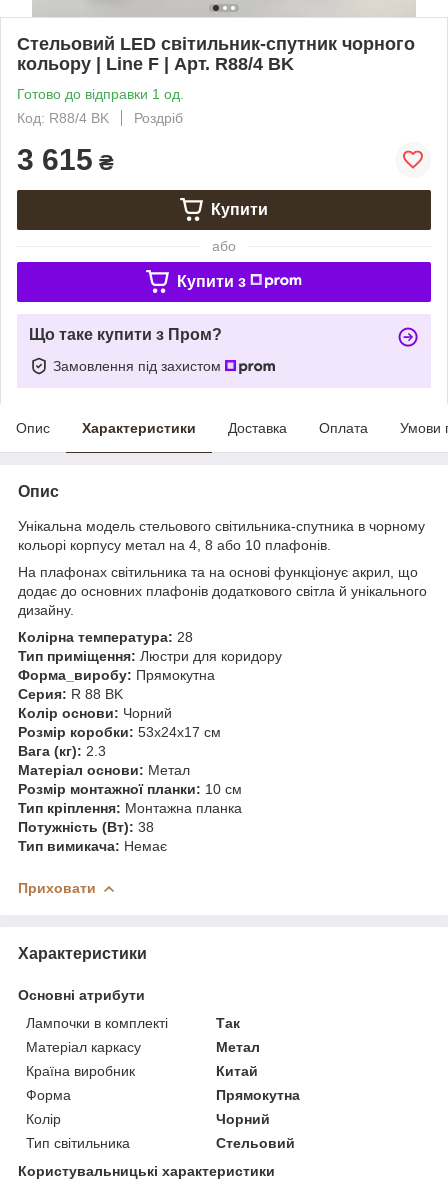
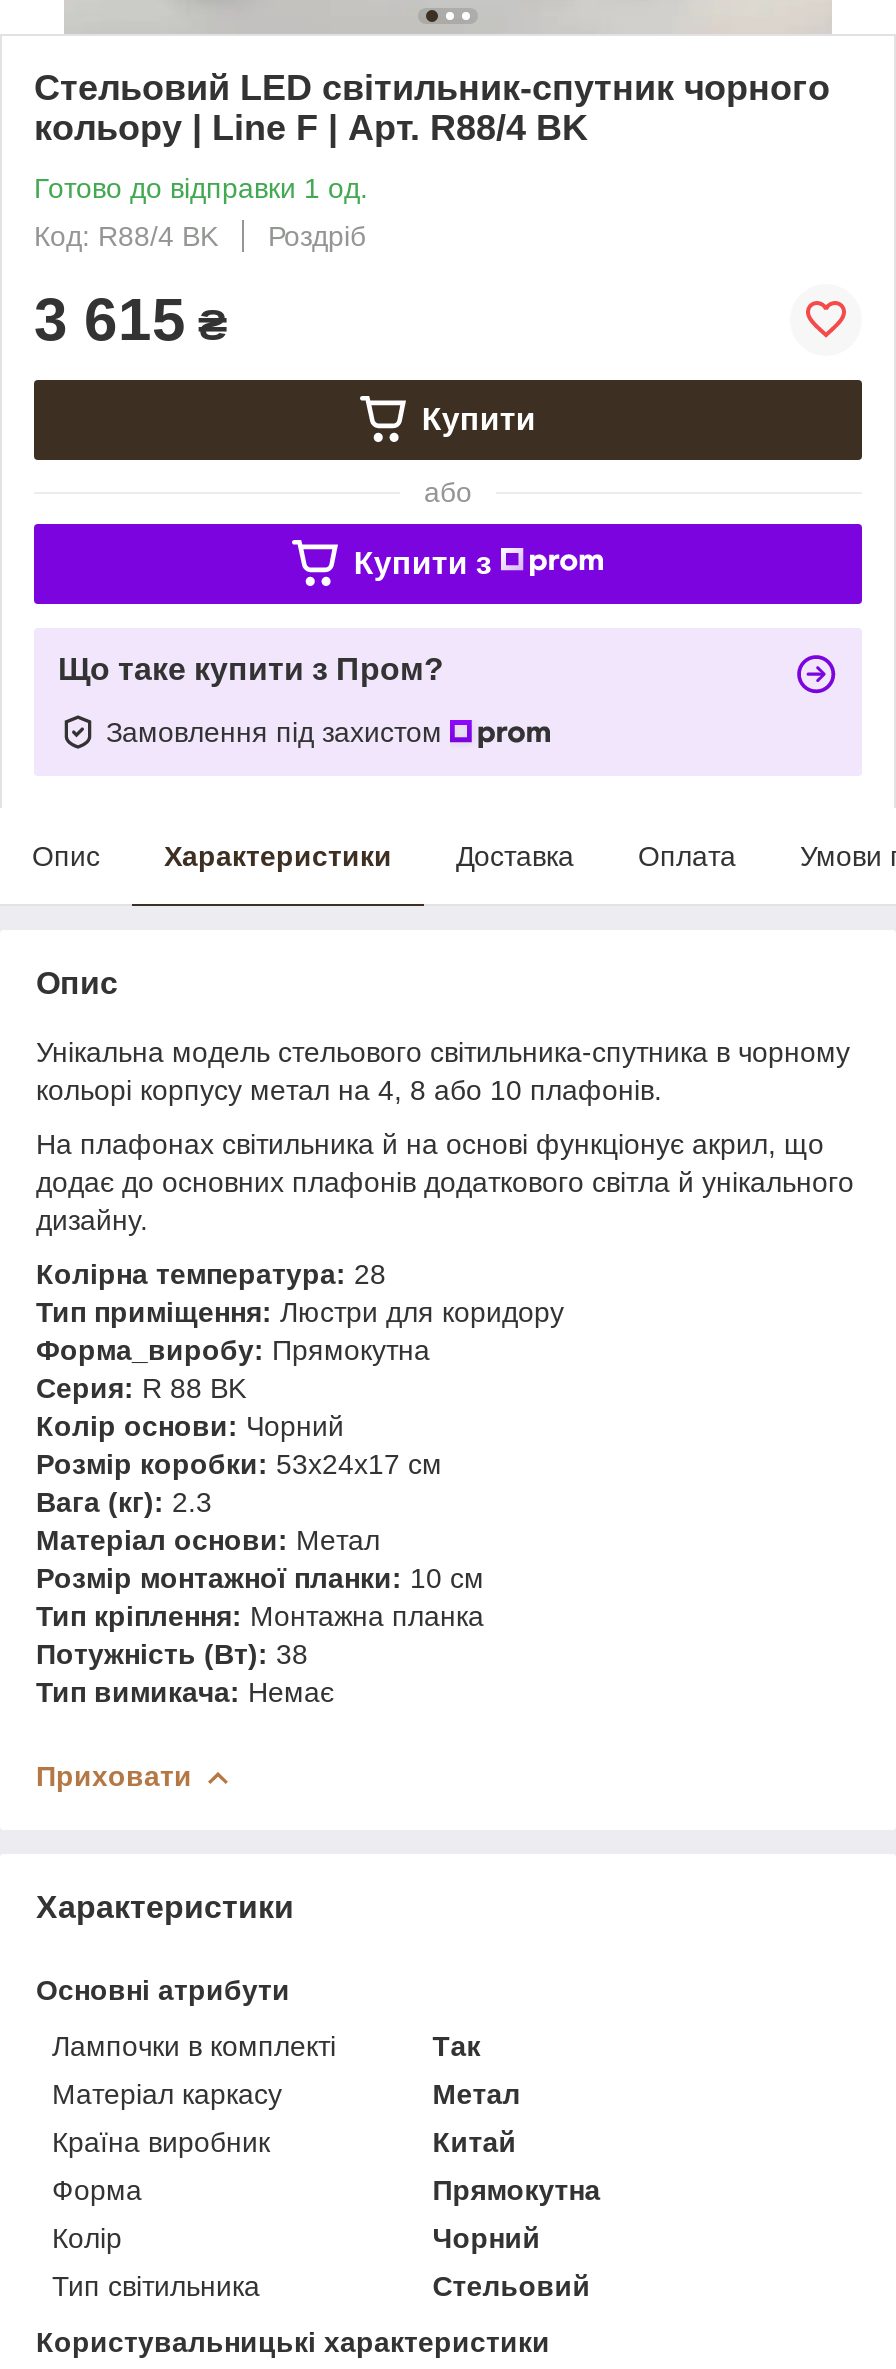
[18,564,418,580] На плафонах світильника та на основі функціонує акрил, що -> [36,1128,824,1160] На плафонах світильника й на основі функціонує акрил, що

